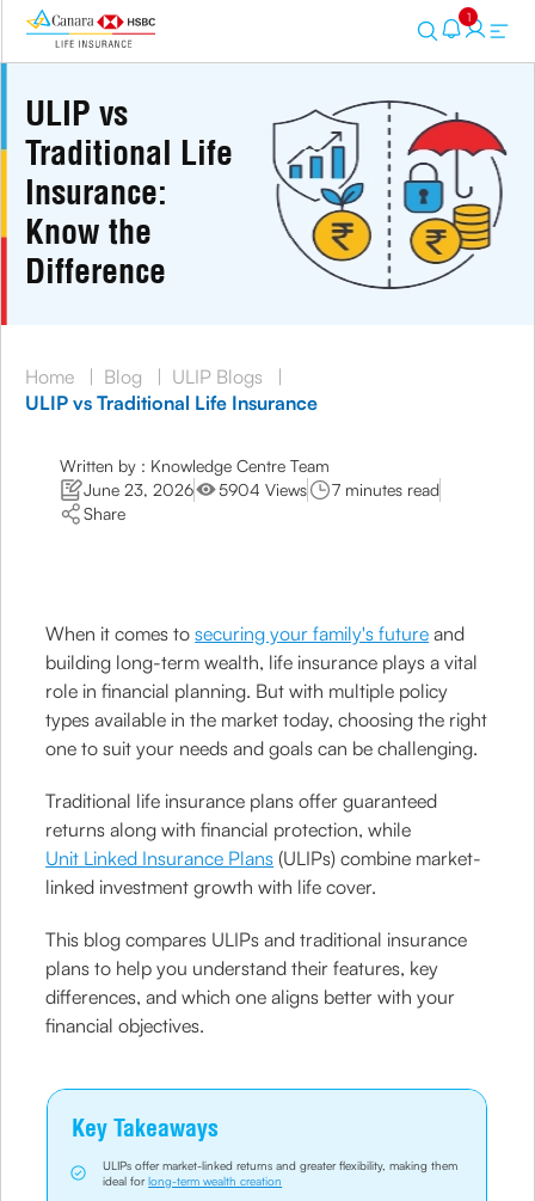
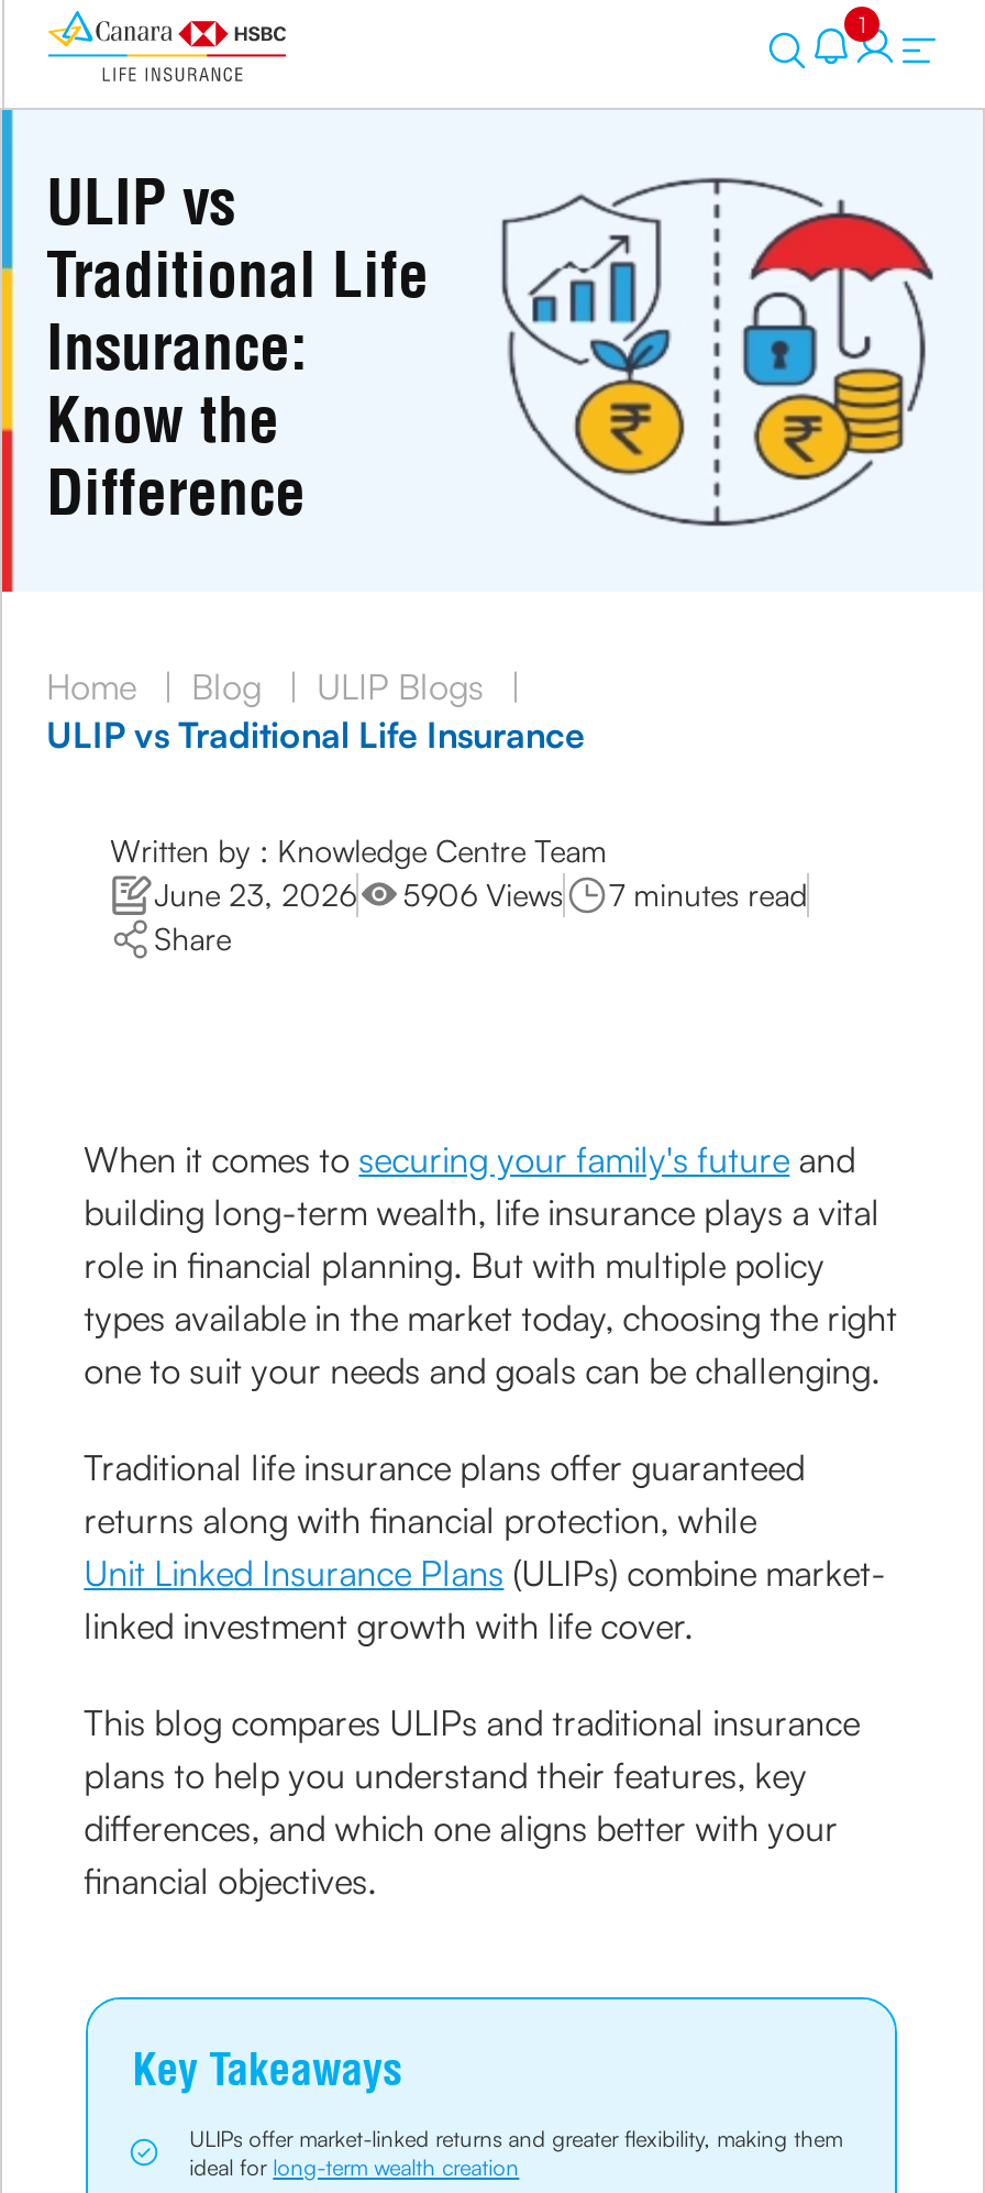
[84,479,440,500] June 23, 2026 5904 Views 7 minutes read -> [154,875,807,913] June 23, 2026 5906 Views 7 minutes read

